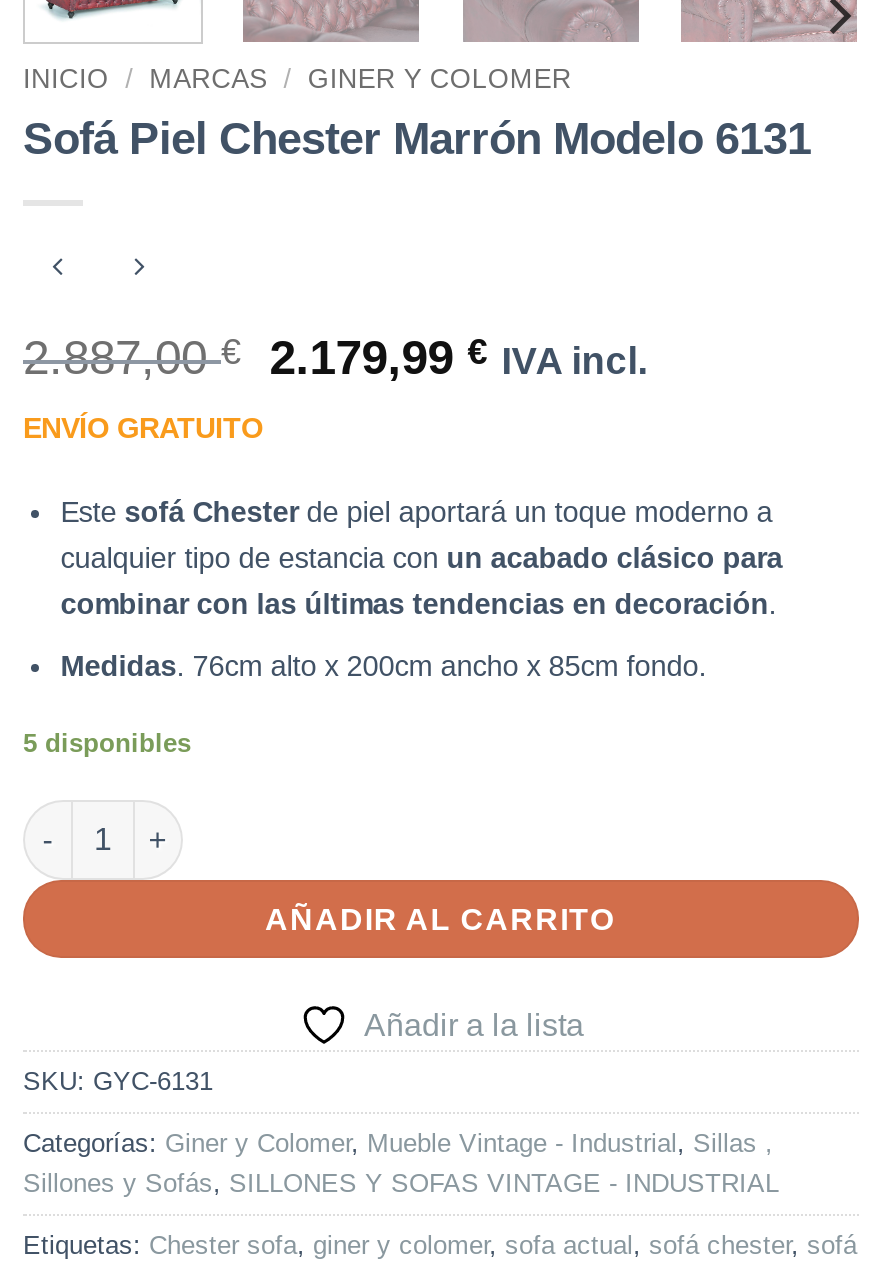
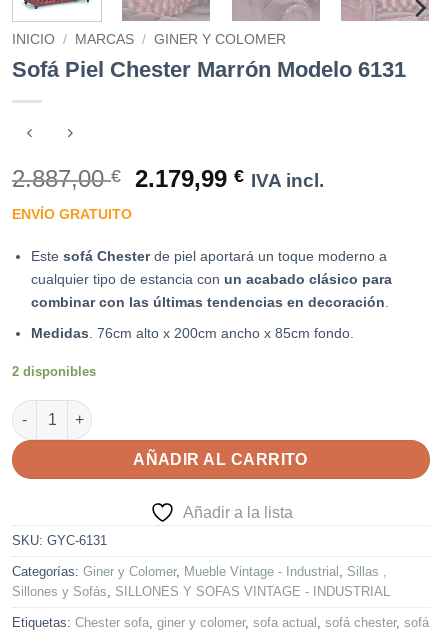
[23,728,191,758] 5 disponibles -> [12,364,96,379] 2 disponibles

